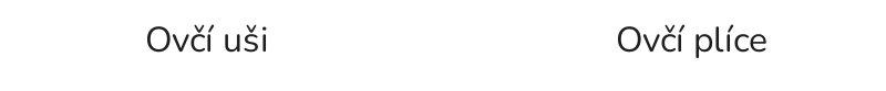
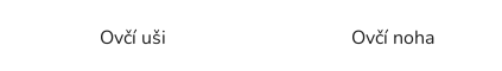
[616,17,769,65] Ovčí plíce -> [351,25,434,51] Ovčí noha

